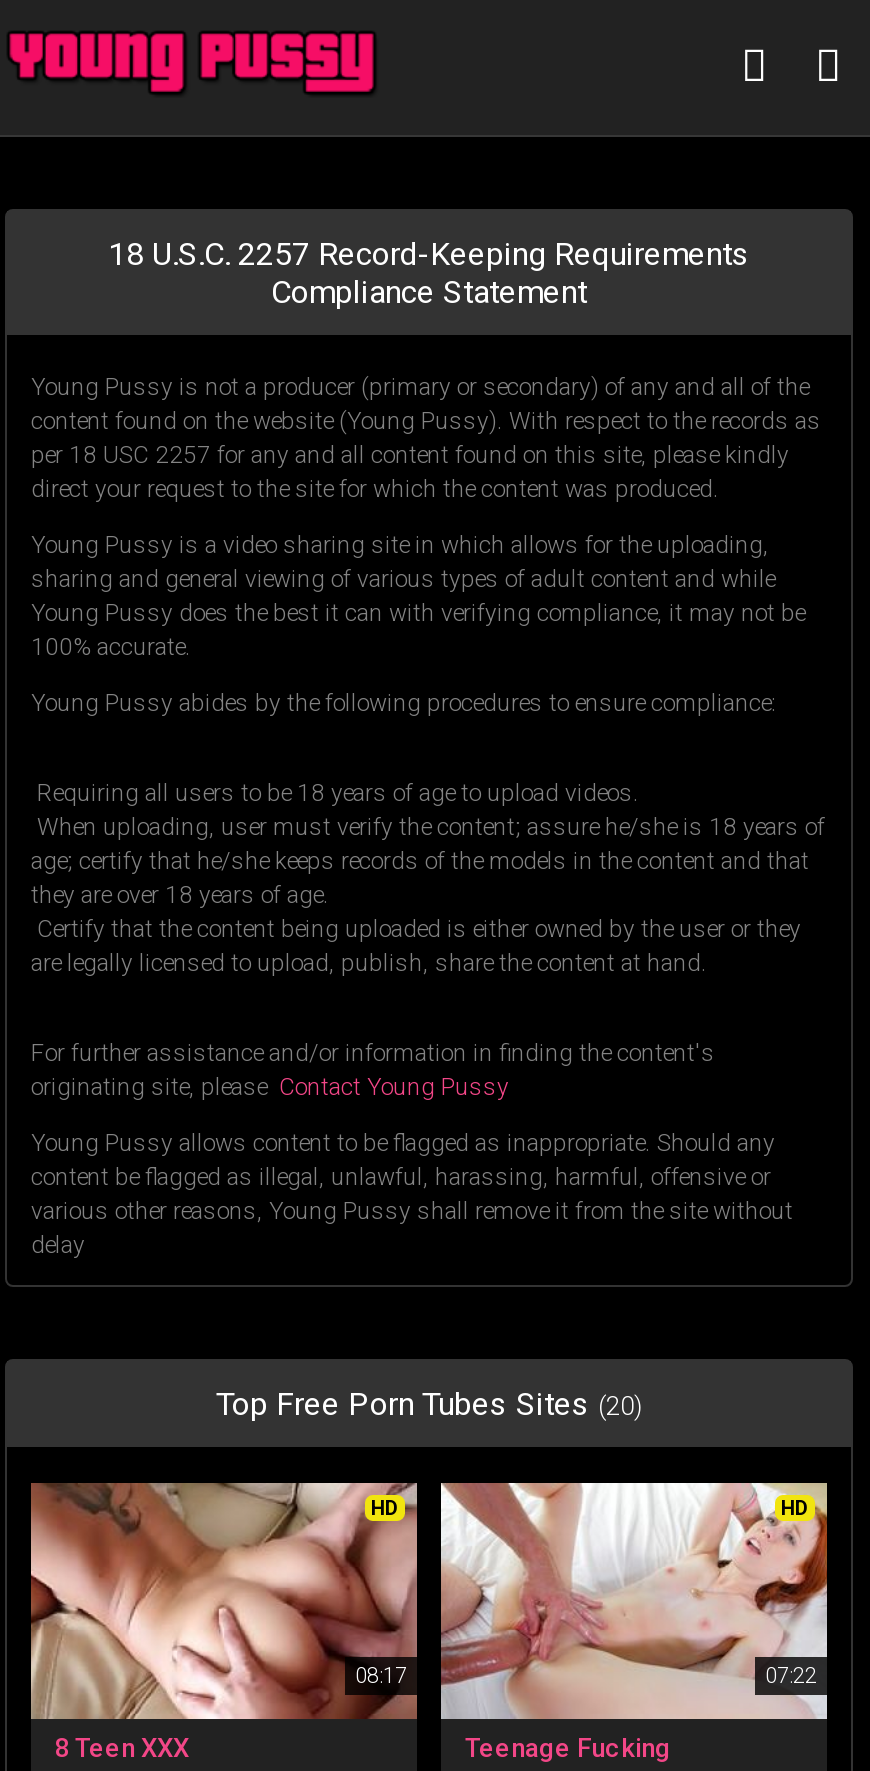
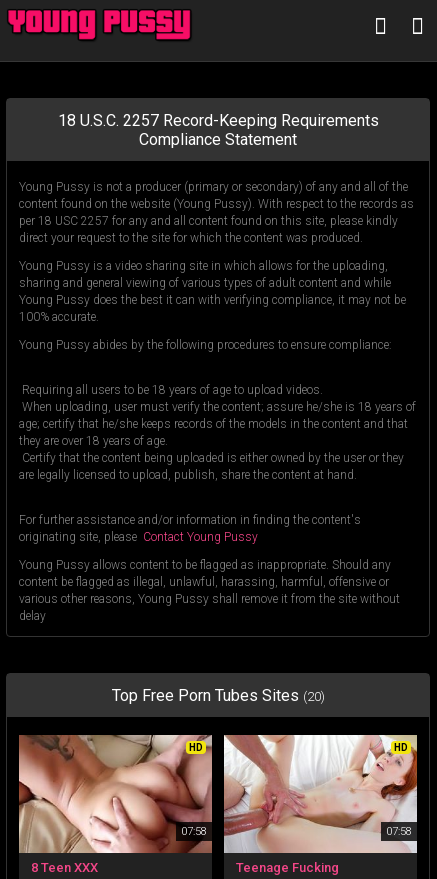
[355,1663,407,1689] 08:17 -> [181,825,207,838] 07:58
[765,1663,817,1689] 07:22 -> [386,825,412,838] 07:58

